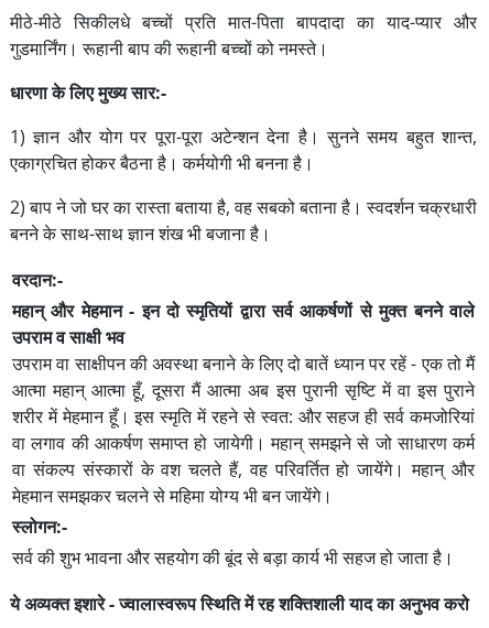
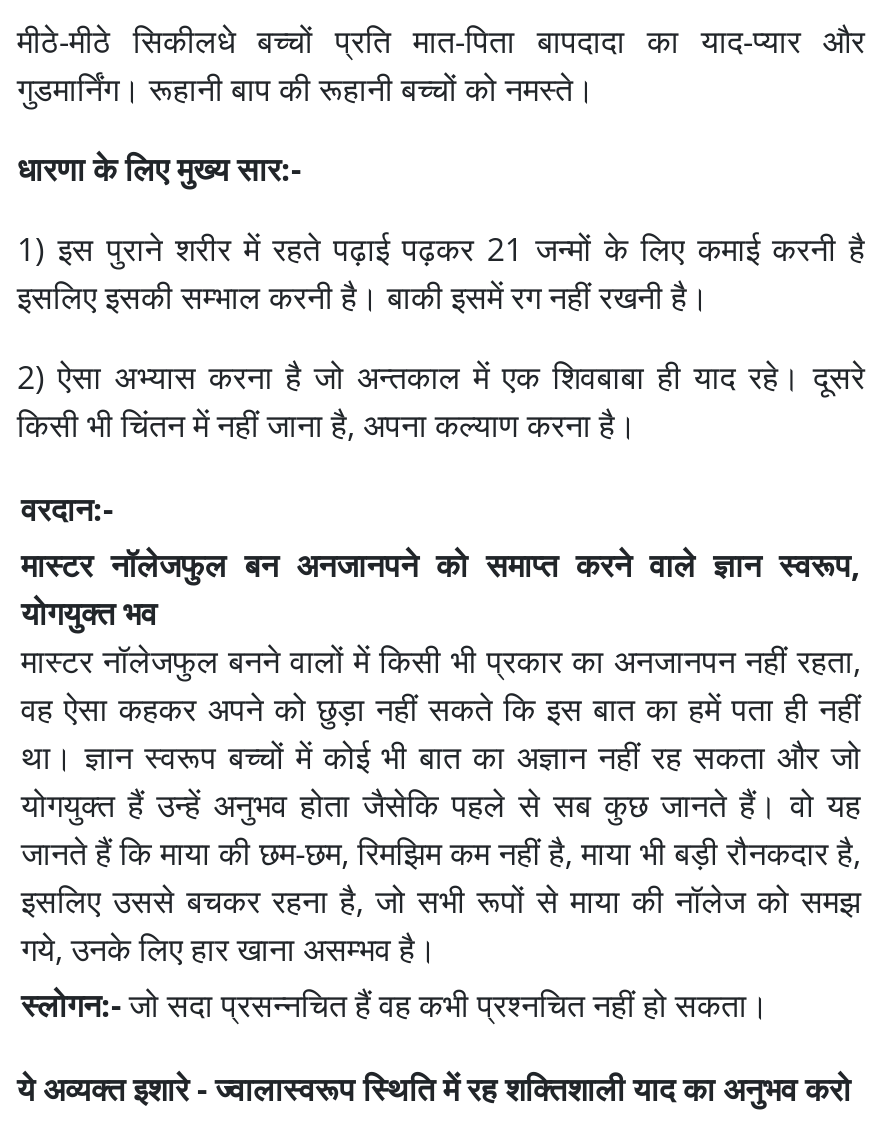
[10,124,477,175] 1) ज्ञान और योग पर पूरा-पूरा अटेन्शन देना है। सुनने समय बहुत शान्त, | एकाग्रचित होकर बैठना है। कर्मयोगी भी बनना है। -> [17,227,865,319] 1) इस पुराने शरीर में रहते पढ़ाई पढ़कर 21 जन्मों के लिए कमाई करनी है | इसलिए इसकी सम्भाल करनी है। बाकी इसमें रग नहीं रखनी है।
[10,195,477,246] 2) बाप ने जो घर का रास्ता बताया है, वह सबको बताना है। स्वदर्शन चक्रधारी | बनने के साथ-साथ ज्ञान शंख भी बजाना है। -> [17,355,865,447] 2) ऐसा अभ्यास करना है जो अन्तकाल में एक शिवबाबा ही याद रहे। दूसरे | किसी भी चिंतन में नहीं जाना है, अपना कल्याण करना है।
[12,299,475,570] महान् और मेहमान - इन दो स्मृतियों द्वारा सर्व आकर्षणों से मुक्त बनने वाले | उपराम व साक्षी भव | उपराम वा साक्षीपन की अवस्था बनाने के लिए दो बातें ध्यान पर रहें - एक तो मैं | आत्मा महान् आत्मा हूँ, दूसरा मैं आत्मा अब इस पुरानी सृष्टि में वा इस पुराने | शरीर में मेहमान हूँ। इस स्मृति में रहने से स्वत: और सहज ही सर्व कमजोरियां | वा लगाव की आकर्षण समाप्त हो जायेगी। महान् समझने से जो साधारण कर्म | वा संकल्प संस्कारों के वश चलते हैं, वह परिवर्तित हो जायेंगे। महान् और | मेहमान समझकर चलने से महिमा योग्य भी बन जायेंगे। | स्लोगन:- | सर्व की शुभ भावना और सहयोग की बूंद से बड़ा कार्य भी सहज हो जाता है। -> [21,543,861,1027] मास्टर नॉलेजफुल बन अनजानपने को समाप्त करने वाले ज्ञान स्वरूप, | योगयुक्त भव | मास्टर नॉलेजफुल बनने वालों में किसी भी प्रकार का अनजानपन नहीं रहता, | वह ऐसा कहकर अपने को छुड़ा नहीं सकते कि इस बात का हमें पता ही नहीं | था। ज्ञान स्वरूप बच्चों में कोई भी बात का अज्ञान नहीं रह सकता और जो | योगयुक्त हैं उन्हें अनुभव होता जैसेकि पहले से सब कुछ जानते हैं। वो यह | जानते हैं कि माया की छम-छम, रिमझिम कम नहीं है, माया भी बड़ी रौनकदार है, | इसलिए उससे बचकर रहना है, जो सभी रूपों से माया की नॉलेज को समझ | गये, उनके लिए हार खाना असम्भव है। | स्लोगन:- जो सदा प्रसन्नचित हैं वह कभी प्रश्नचित नहीं हो सकता।

